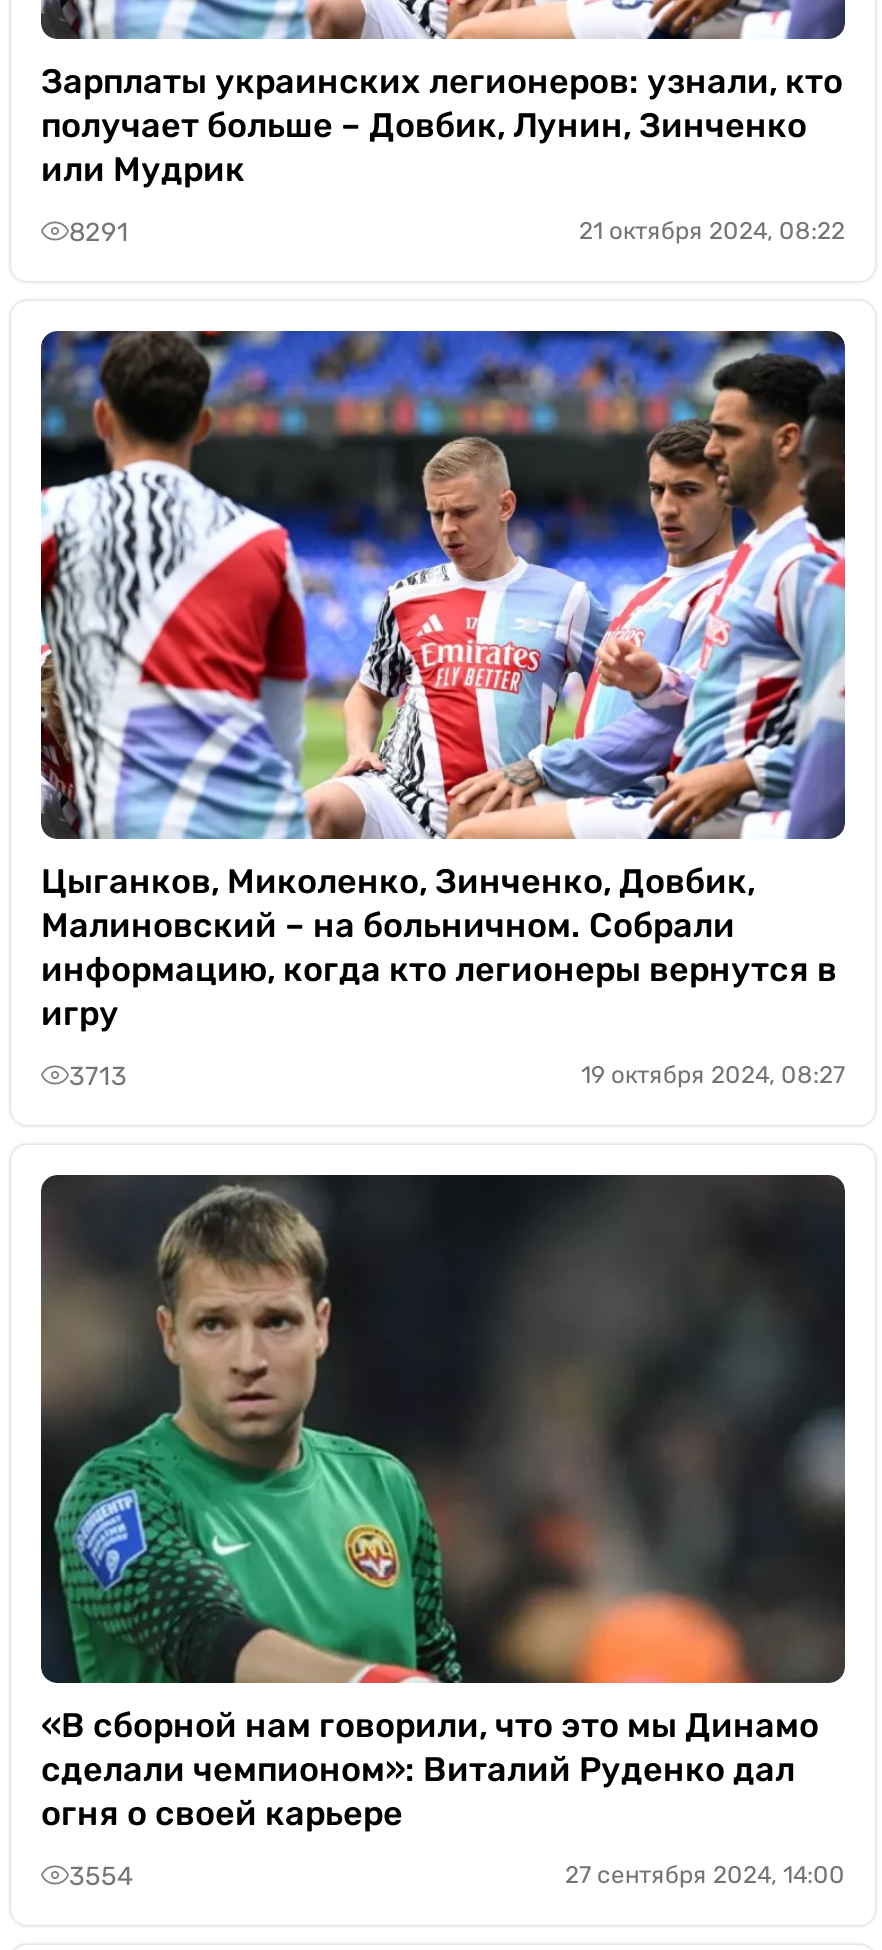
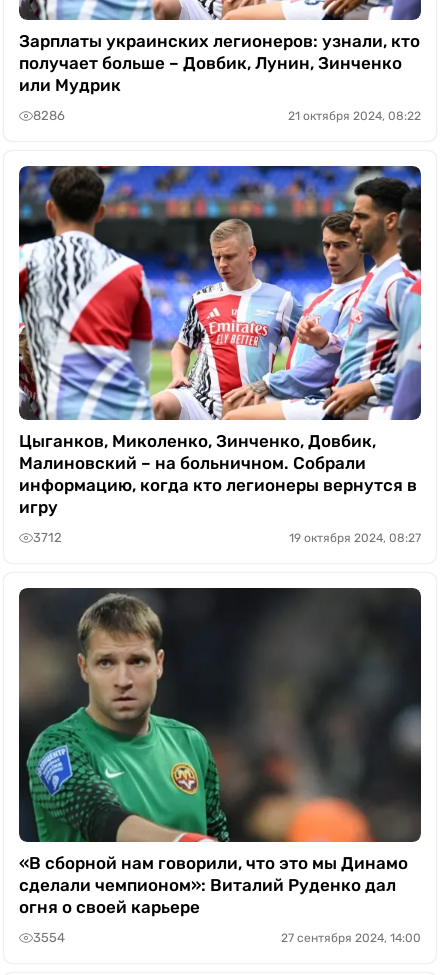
[69,216,129,246] 8291 -> [33,108,65,123] 8286
[69,1060,127,1090] 3713 -> [33,530,62,545] 3712

